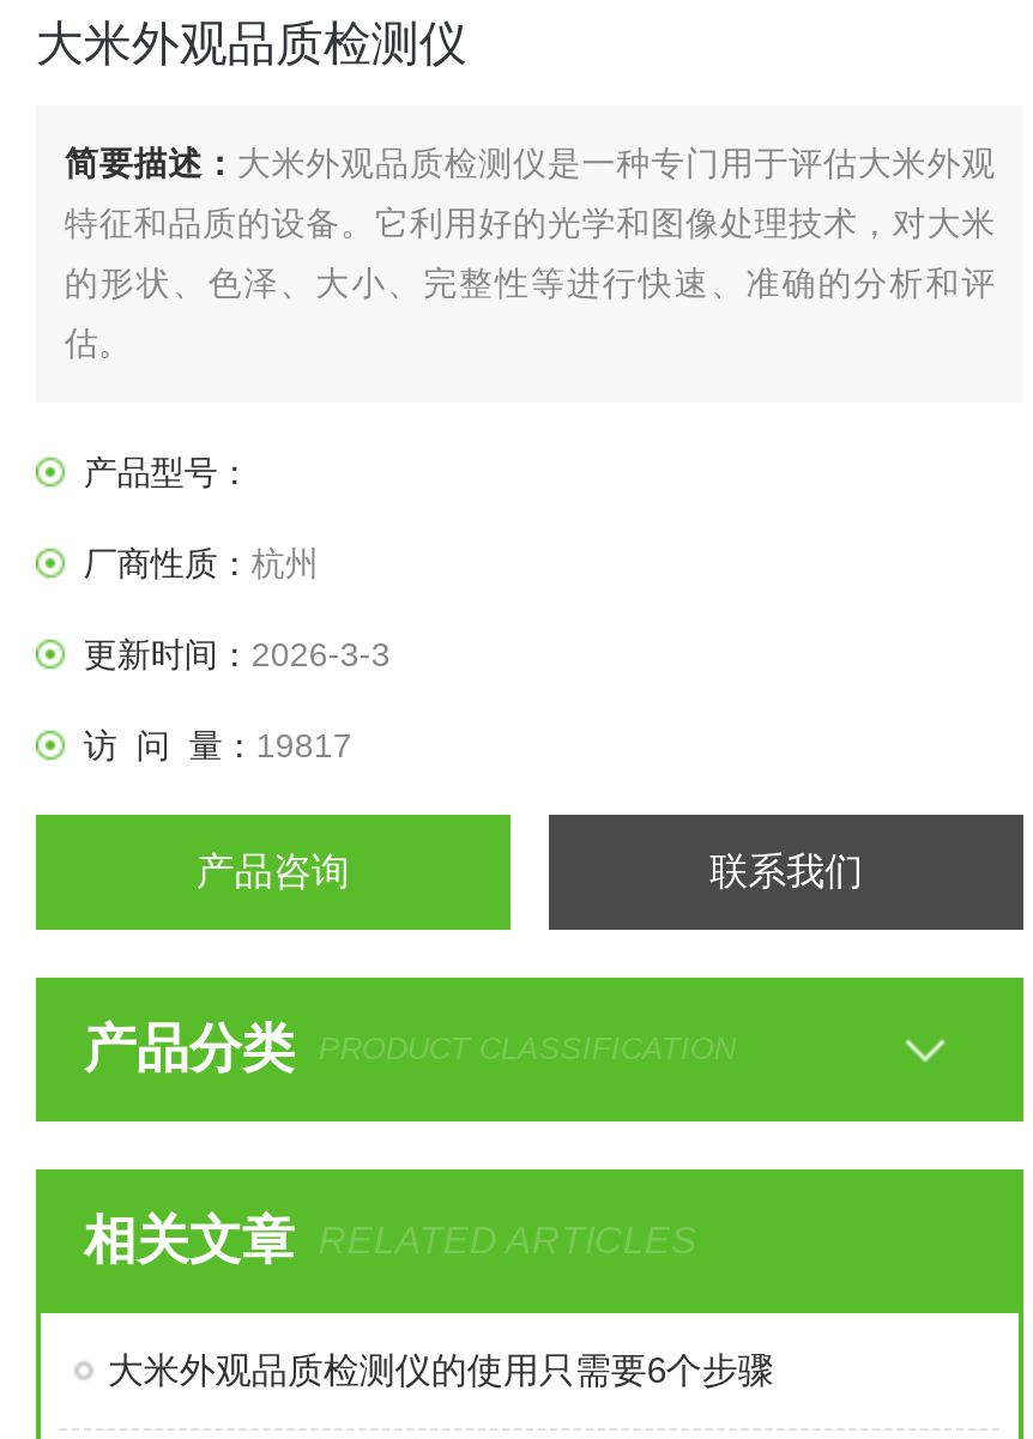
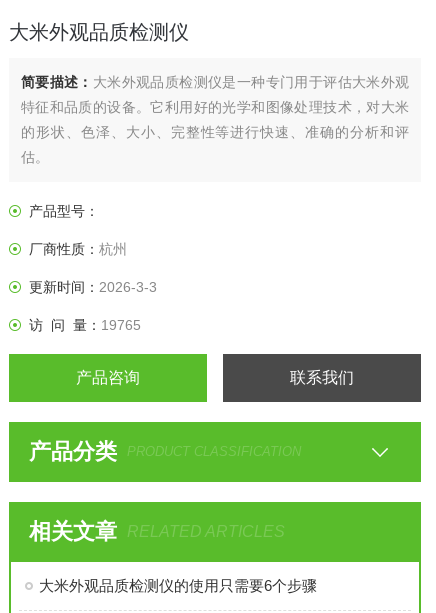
[84,725,352,763] 访 问 量：19817 -> [29,316,141,332] 访 问 量：19765

